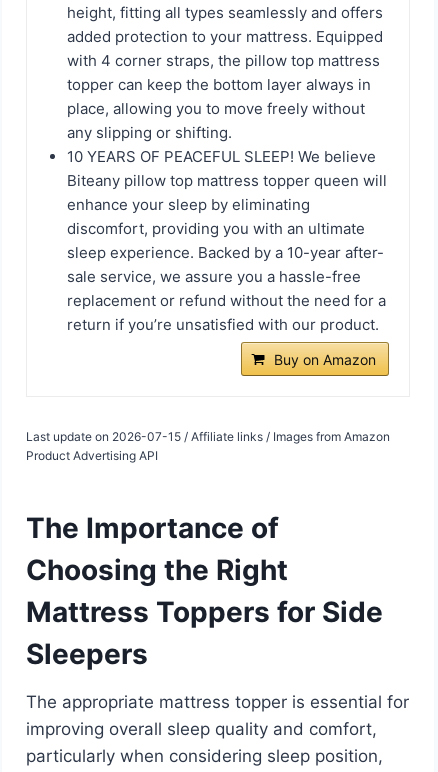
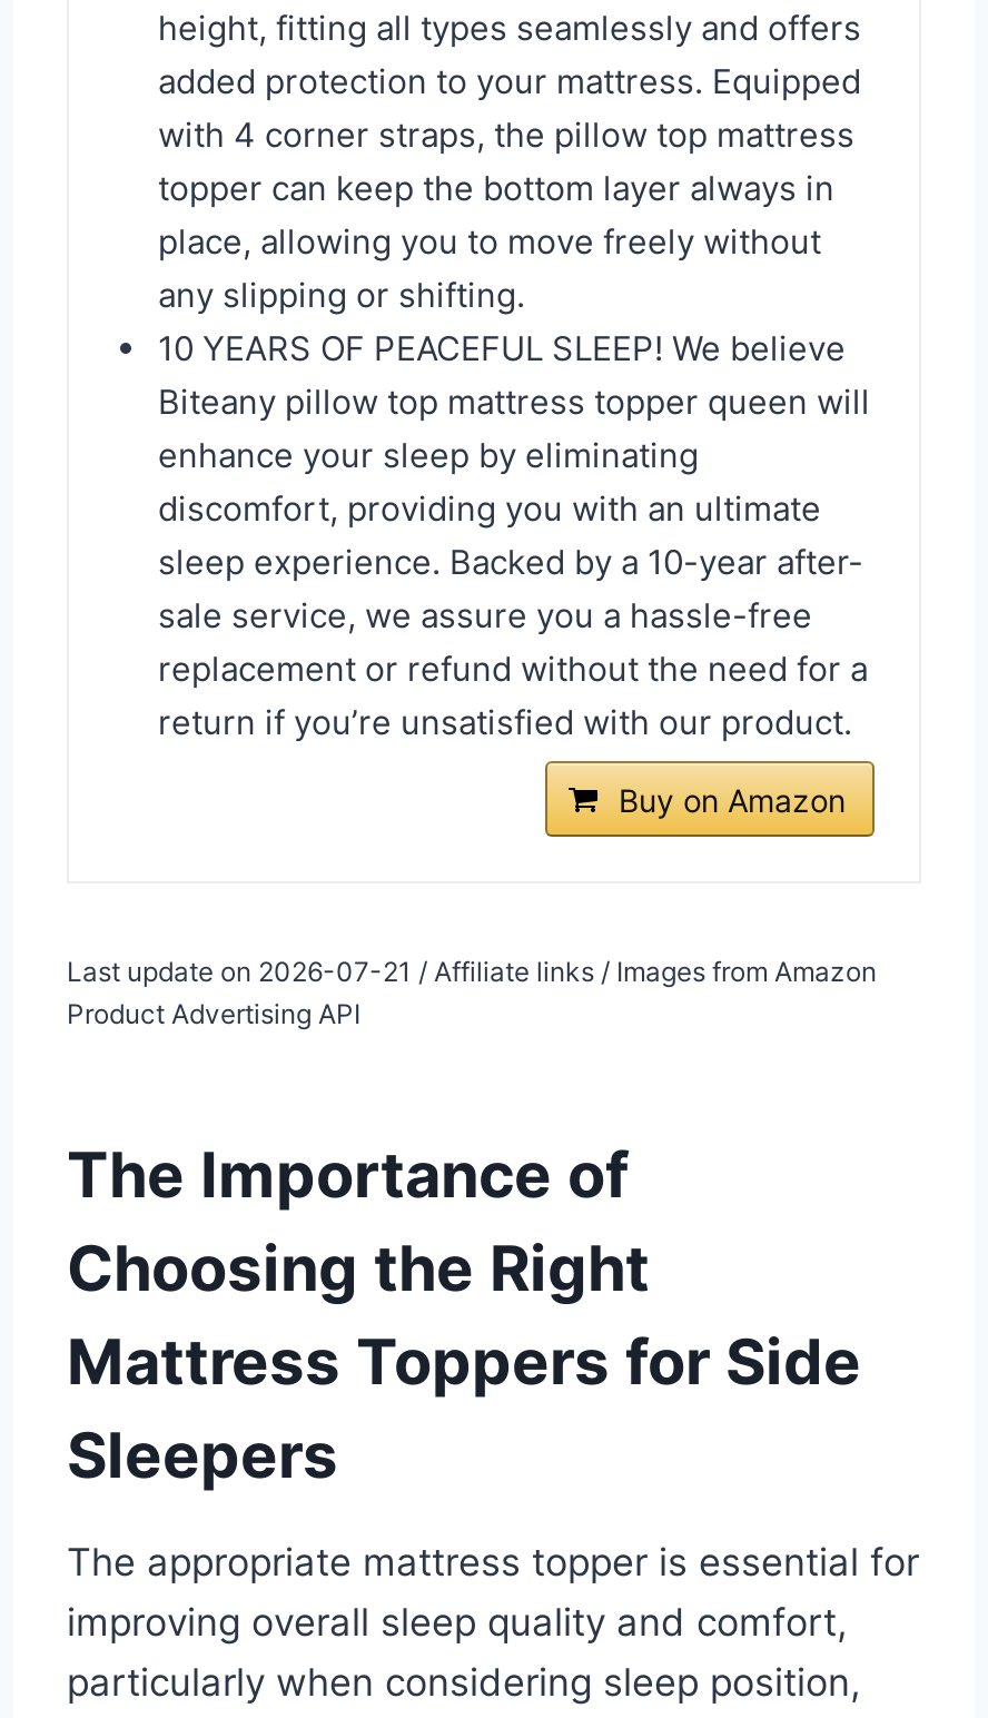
[26,429,390,444] Last update on 2026-07-15 / Affiliate links / Images from Amazon -> [67,955,877,988] Last update on 2026-07-21 / Affiliate links / Images from Amazon

